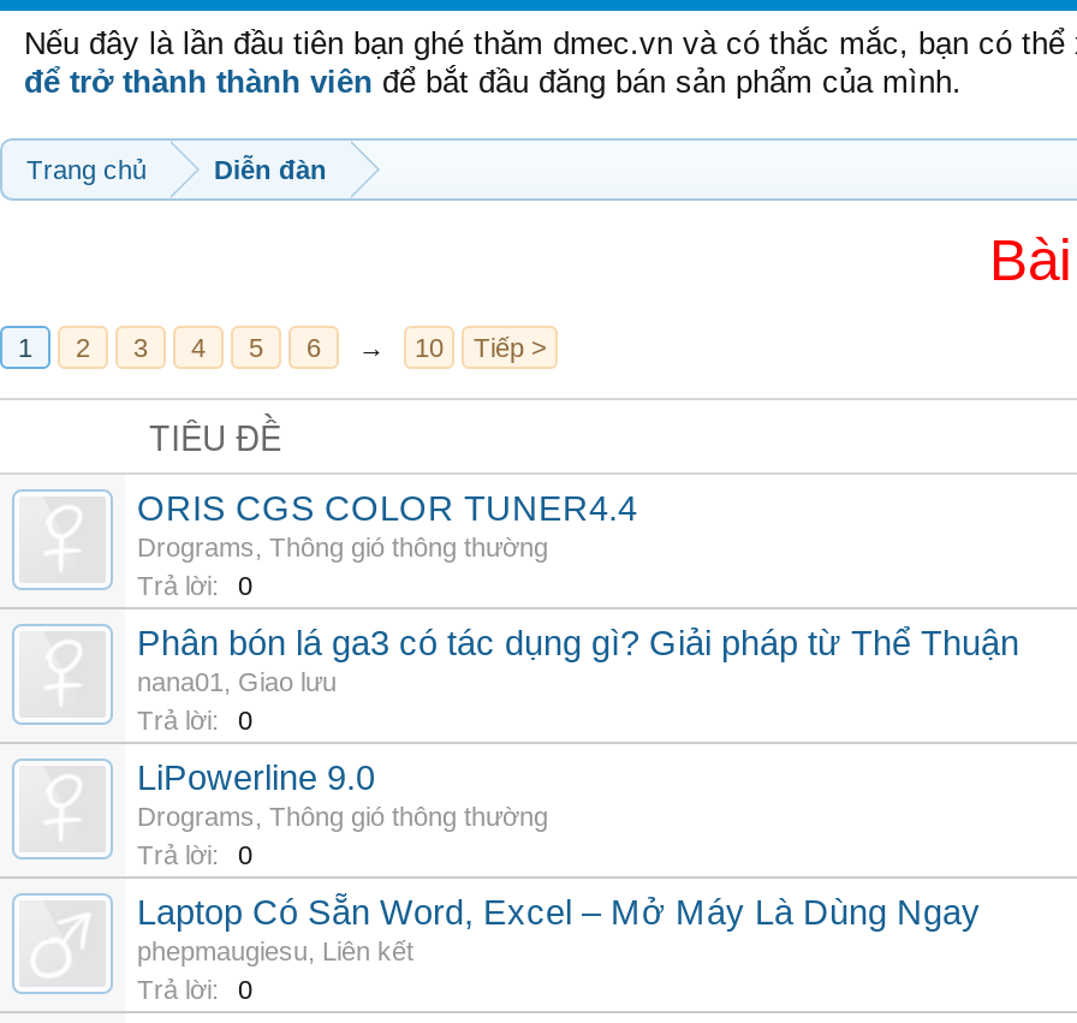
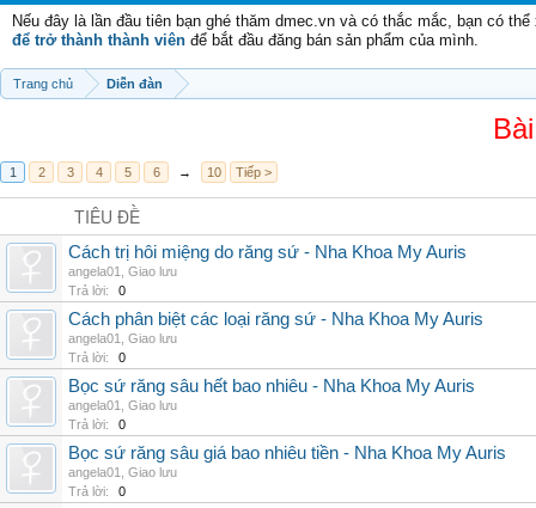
[137,489,637,561] ORIS CGS COLOR TUNER4.4 | Drograms, Thông gió thông thường -> [68,243,467,279] Cách trị hôi miệng do răng sứ - Nha Khoa My Auris | angela01, Giao lưu
[137,624,1019,696] Phân bón lá ga3 có tác dụng gì? Giải pháp từ Thể Thuận | nana01, Giao lưu -> [68,310,483,345] Cách phân biệt các loại răng sứ - Nha Khoa My Auris | angela01, Giao lưu
[137,759,548,831] LiPowerline 9.0 | Drograms, Thông gió thông thường -> [68,377,475,412] Bọc sứ răng sâu hết bao nhiêu - Nha Khoa My Auris | angela01, Giao lưu
[137,893,981,965] Laptop Có Sẵn Word, Excel – Mở Máy Là Dùng Ngay | phepmaugiesu, Liên kết -> [68,443,506,479] Bọc sứ răng sâu giá bao nhiêu tiền - Nha Khoa My Auris | angela01, Giao lưu

